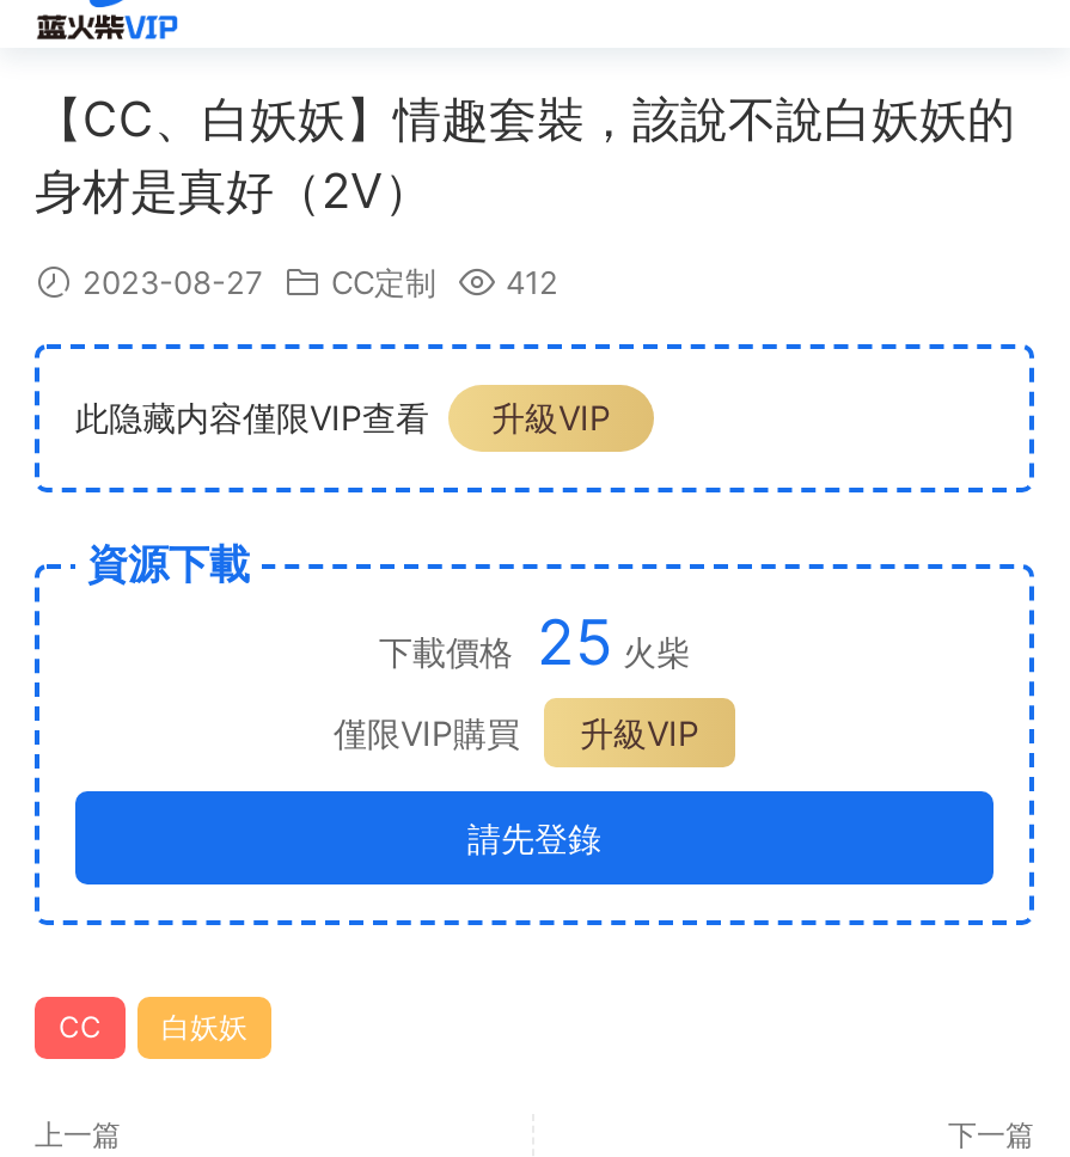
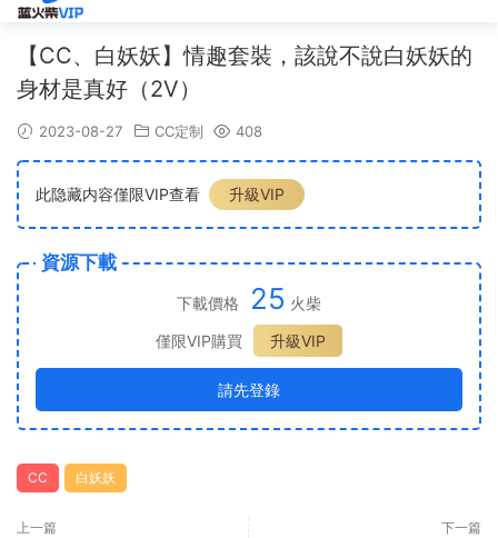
[73,263,558,301] 2023-08-27 CC定制 412 -> [34,122,262,140] 2023-08-27 CC定制 408

